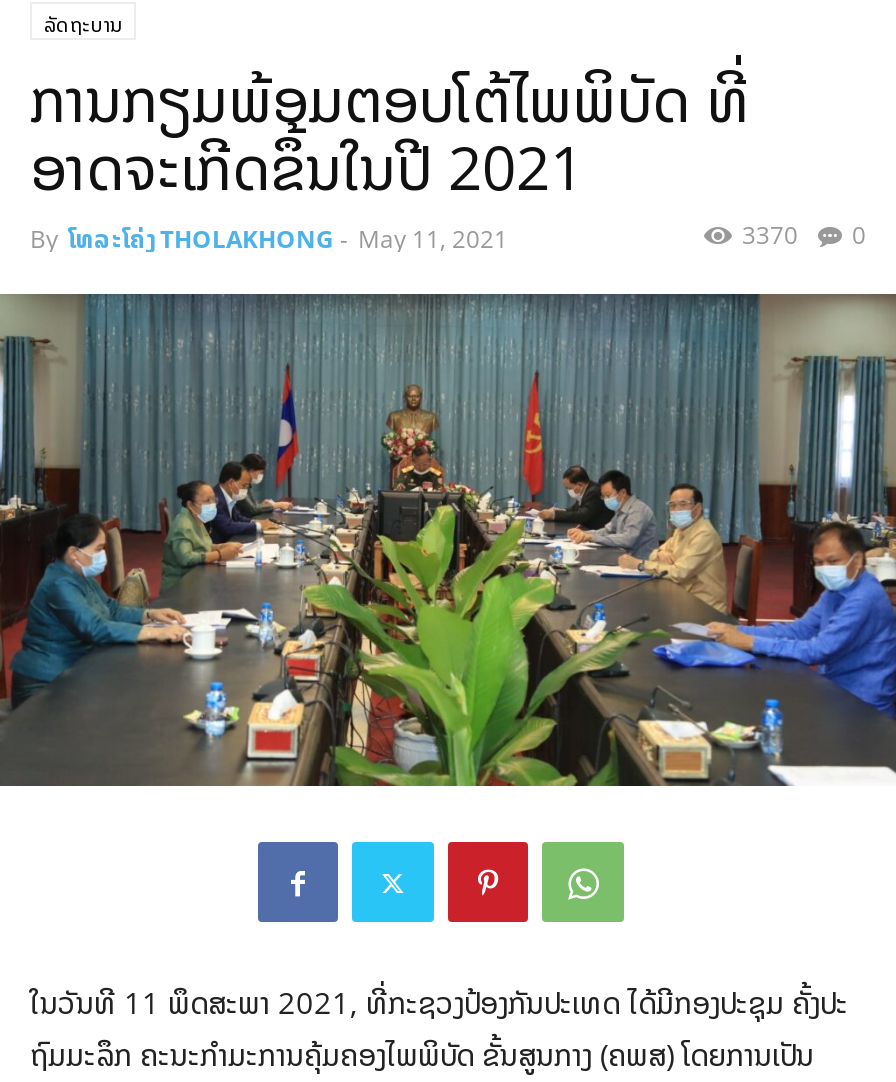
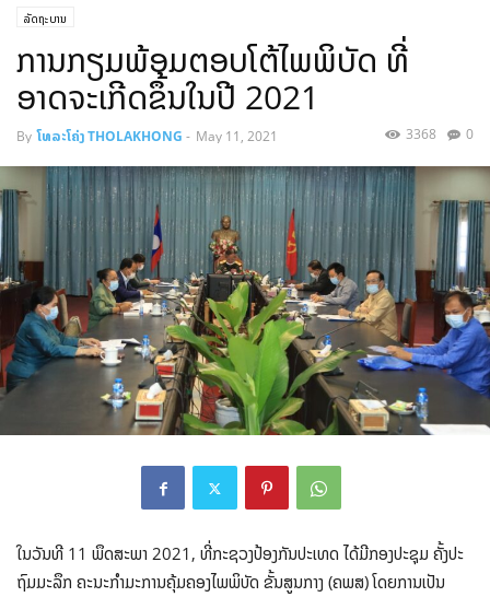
[742,217,866,251] 3370 0 -> [406,124,474,143] 3368 0

